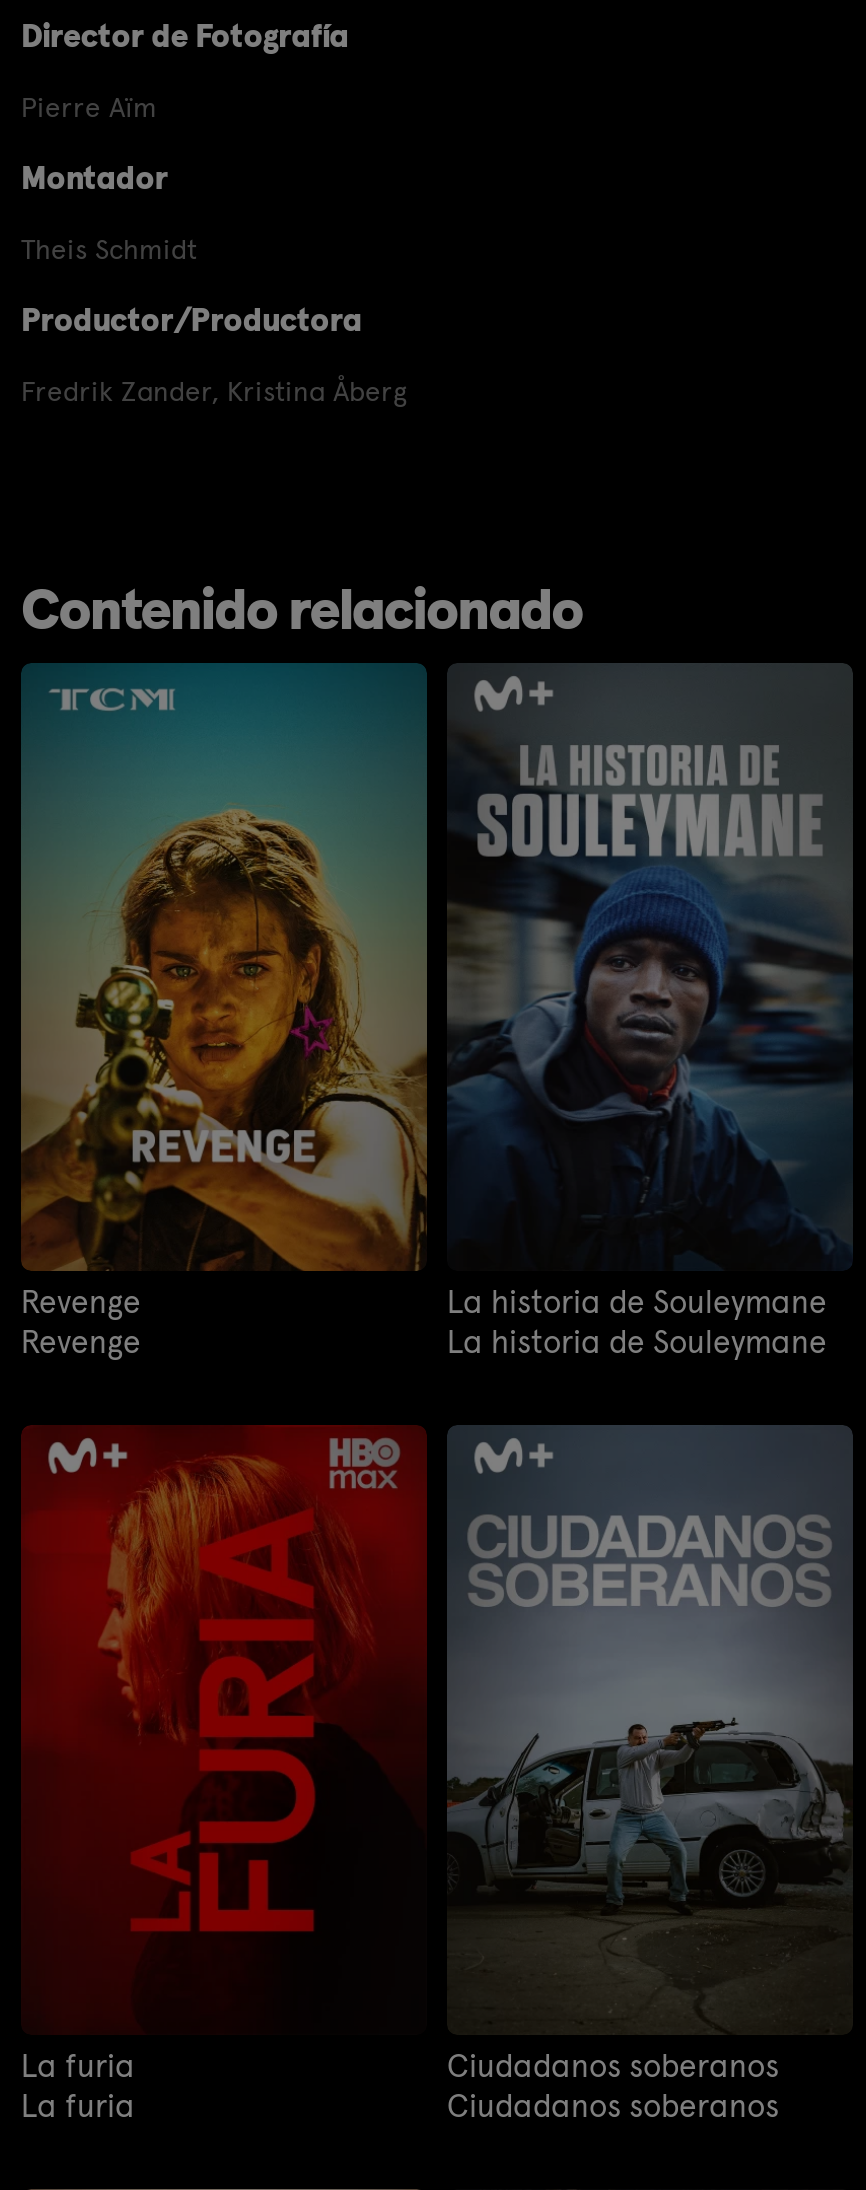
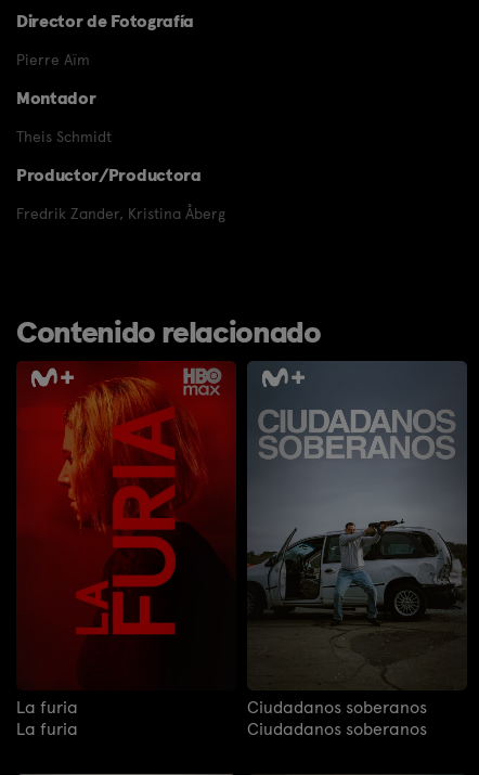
[19,661,429,1361] [image] | Revenge | Revenge -> none
[447,723,853,1361] [image] | La historia de Souleymane | La historia de Souleymane -> none

